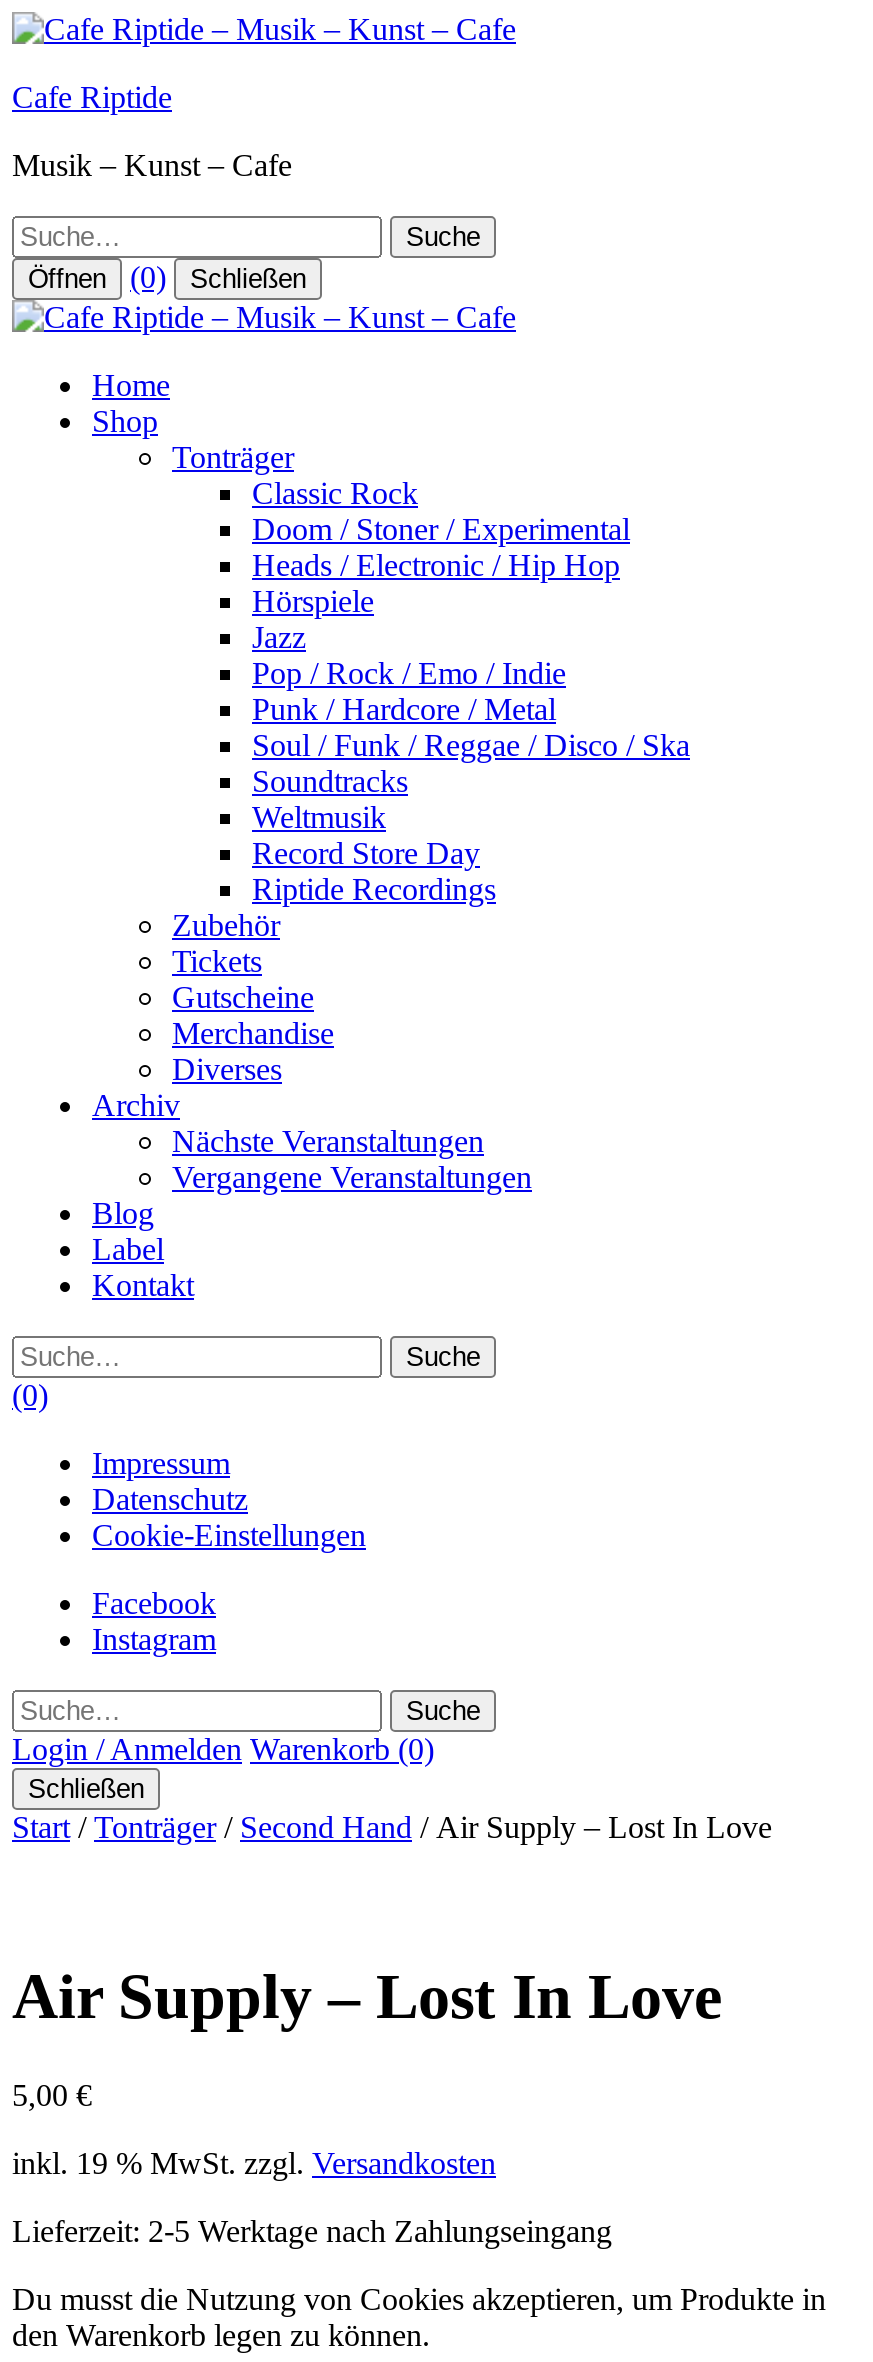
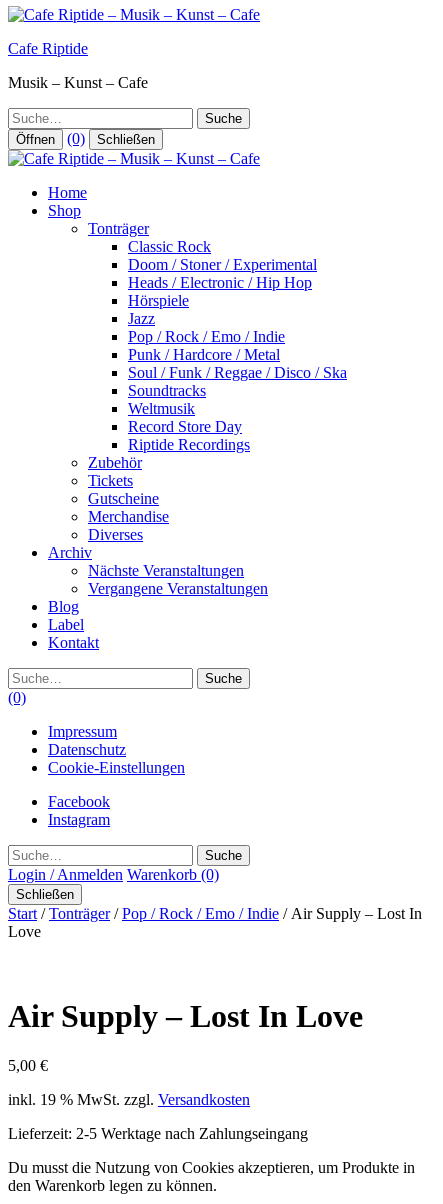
[12,1810,772,1844] Start/Tonträger / Second Hand / Air Supply – Lost In Love -> [8,905,422,940] Start/Tonträger / Pop / Rock / Emo / Indie / Air Supply – Lost In | Love

